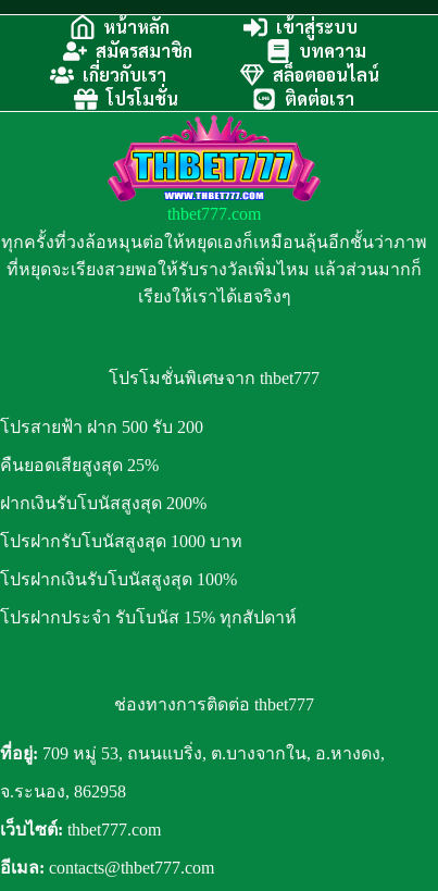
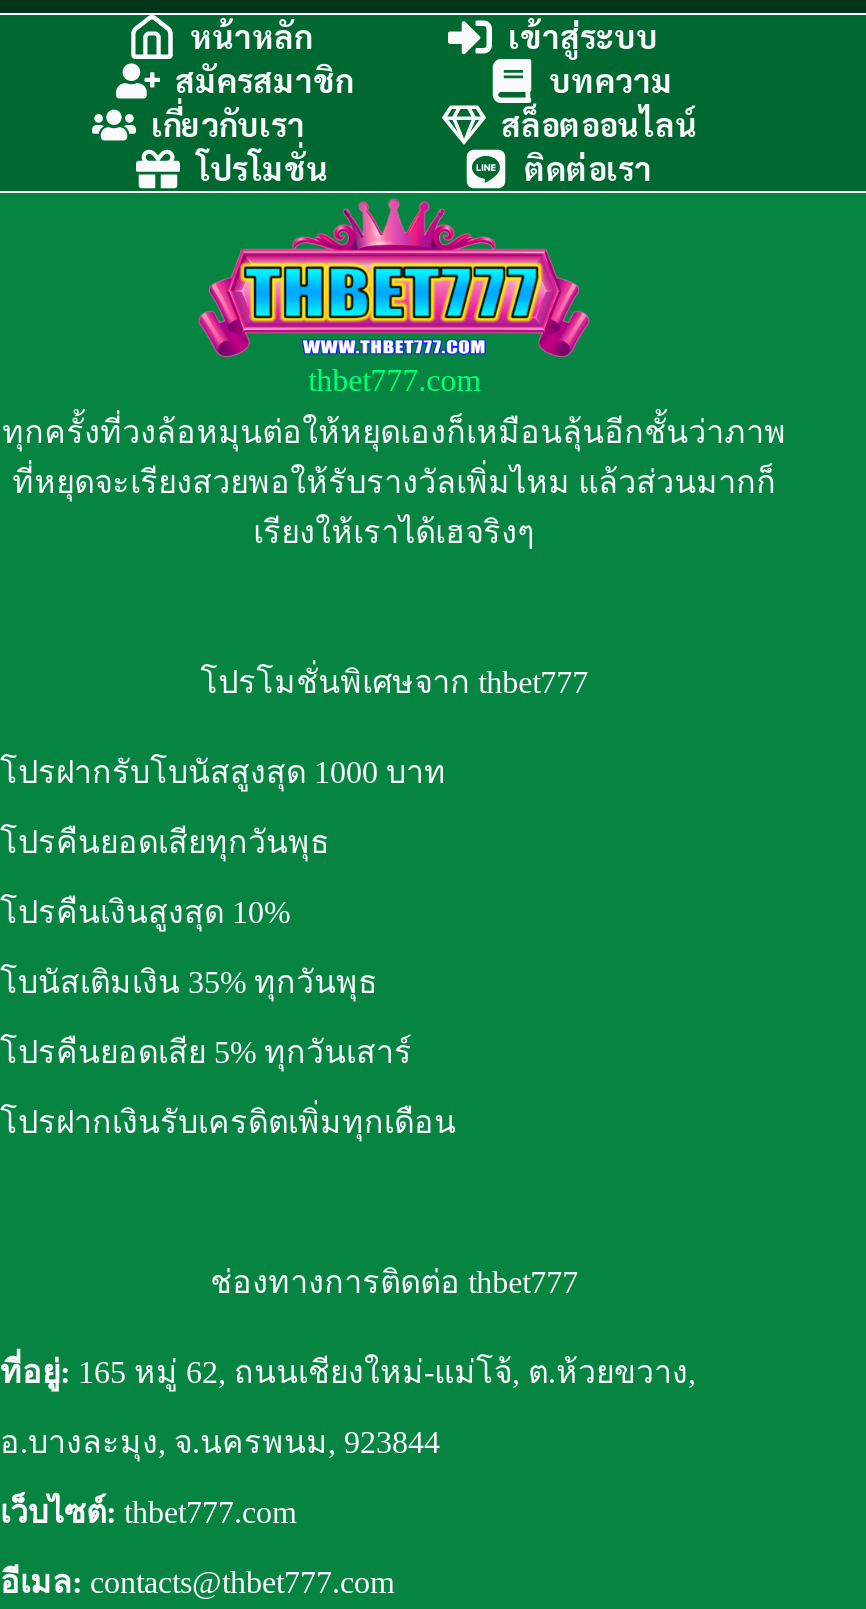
[0,418,207,513] โปรสายฟ้า ฝาก 500 รับ 200 | คืนยอดเสียสูงสุด 25% | ฝากเงินรับโบนัสสูงสุด 200% -> none
moved [0,532,242,551] -> [0,755,446,789]: โปรฝากรับโบนัสสูงสุด 1000 บาท
[0,570,297,627] โปรฝากเงินรับโบนัสสูงสุด 100% | โปรฝากประจำ รับโบนัส 15% ทุกสัปดาห์ -> [0,825,456,1139] โปรคืนยอดเสียทุกวันพุธ | โปรคืนเงินสูงสุด 10% | โบนัสเติมเงิน 35% ทุกวันพุธ | โปรคืนยอดเสีย 5% ทุกวันเสาร์ | โปรฝากเงินรับเครดิตเพิ่มทุกเดือน
[0,744,385,763] ที่อยู่: 709 หมู่ 53, ถนนแบริ่ง, ต.บางจากใน, อ.หางดง, -> [0,1355,696,1389] ที่อยู่: 165 หมู่ 62, ถนนเชียงใหม่-แม่โจ้, ต.ห้วยขวาง,
[0,782,126,801] จ.ระนอง, 862958 -> [0,1425,440,1459] อ.บางละมุง, จ.นครพนม, 923844

